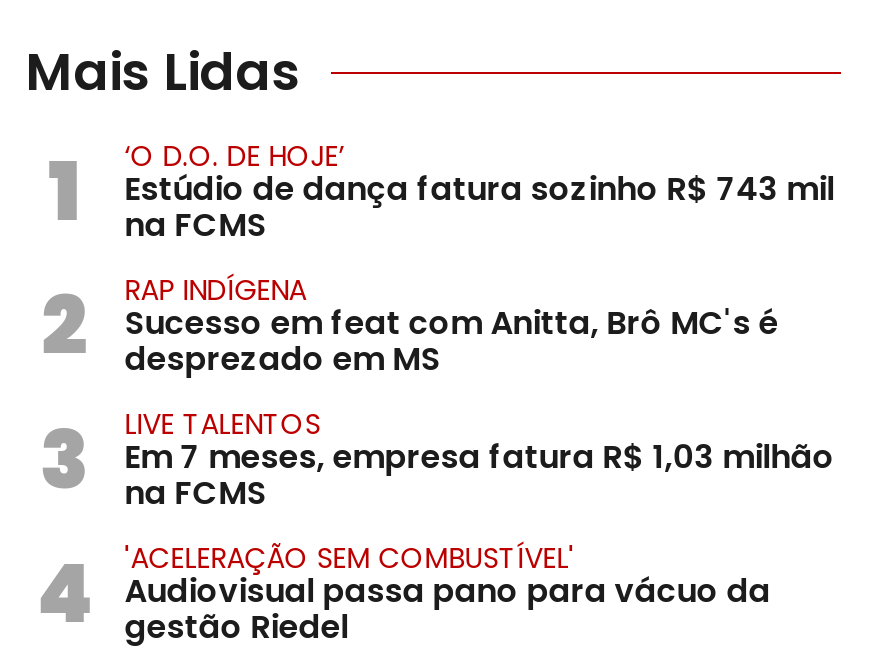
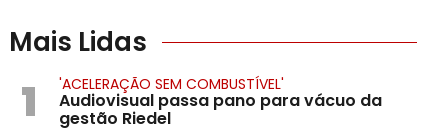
[37,136,835,650] ‘O D.O. DE HOJE’ | Estúdio de dança fatura sozinho R$ 743 mil | na FCMS | 2 | RAP INDÍGENA | Sucesso em feat com Anitta, Brô MC's é | desprezado em MS | 3 | LIVE TALENTOS | Em 7 meses, empresa fatura R$ 1,03 milhão | na FCMS | 4 -> none

